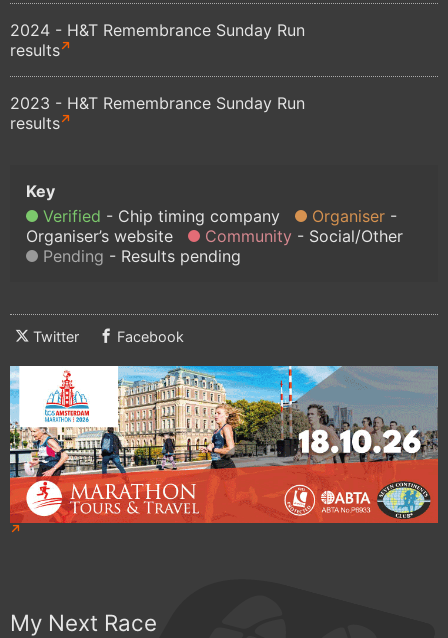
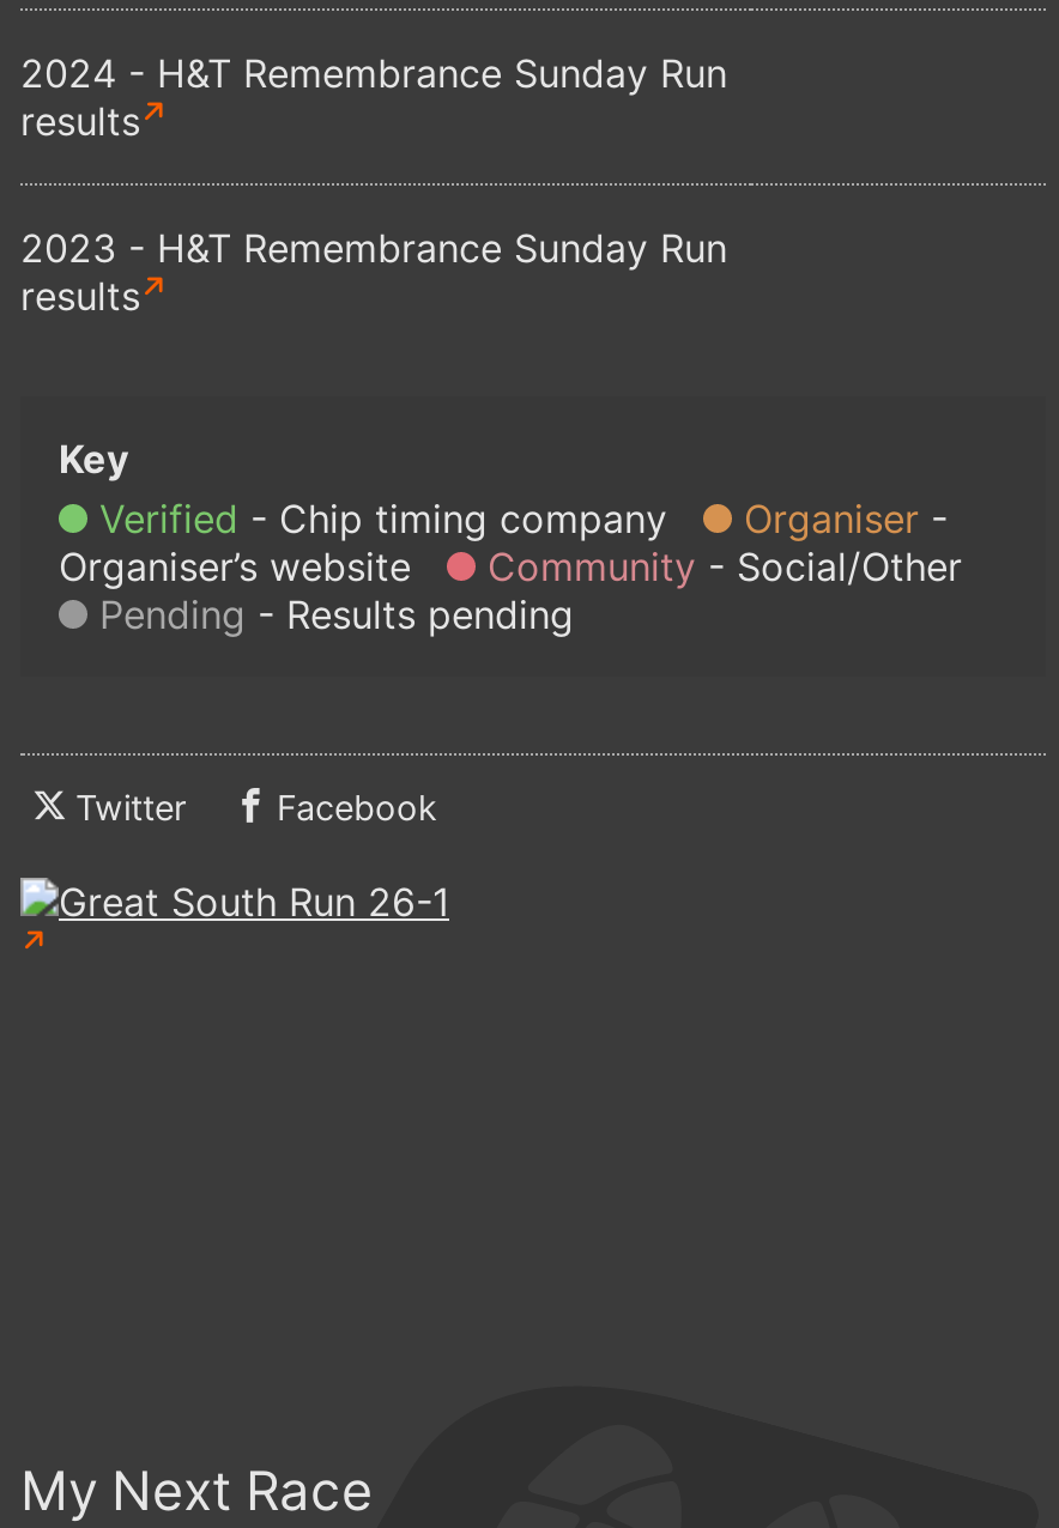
[9,365,439,533] [image] -> none

